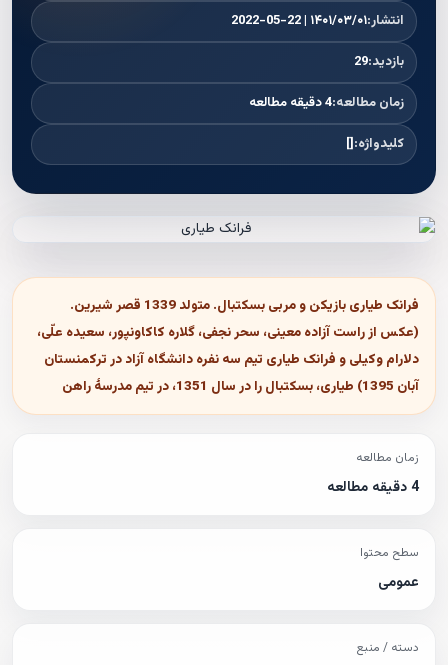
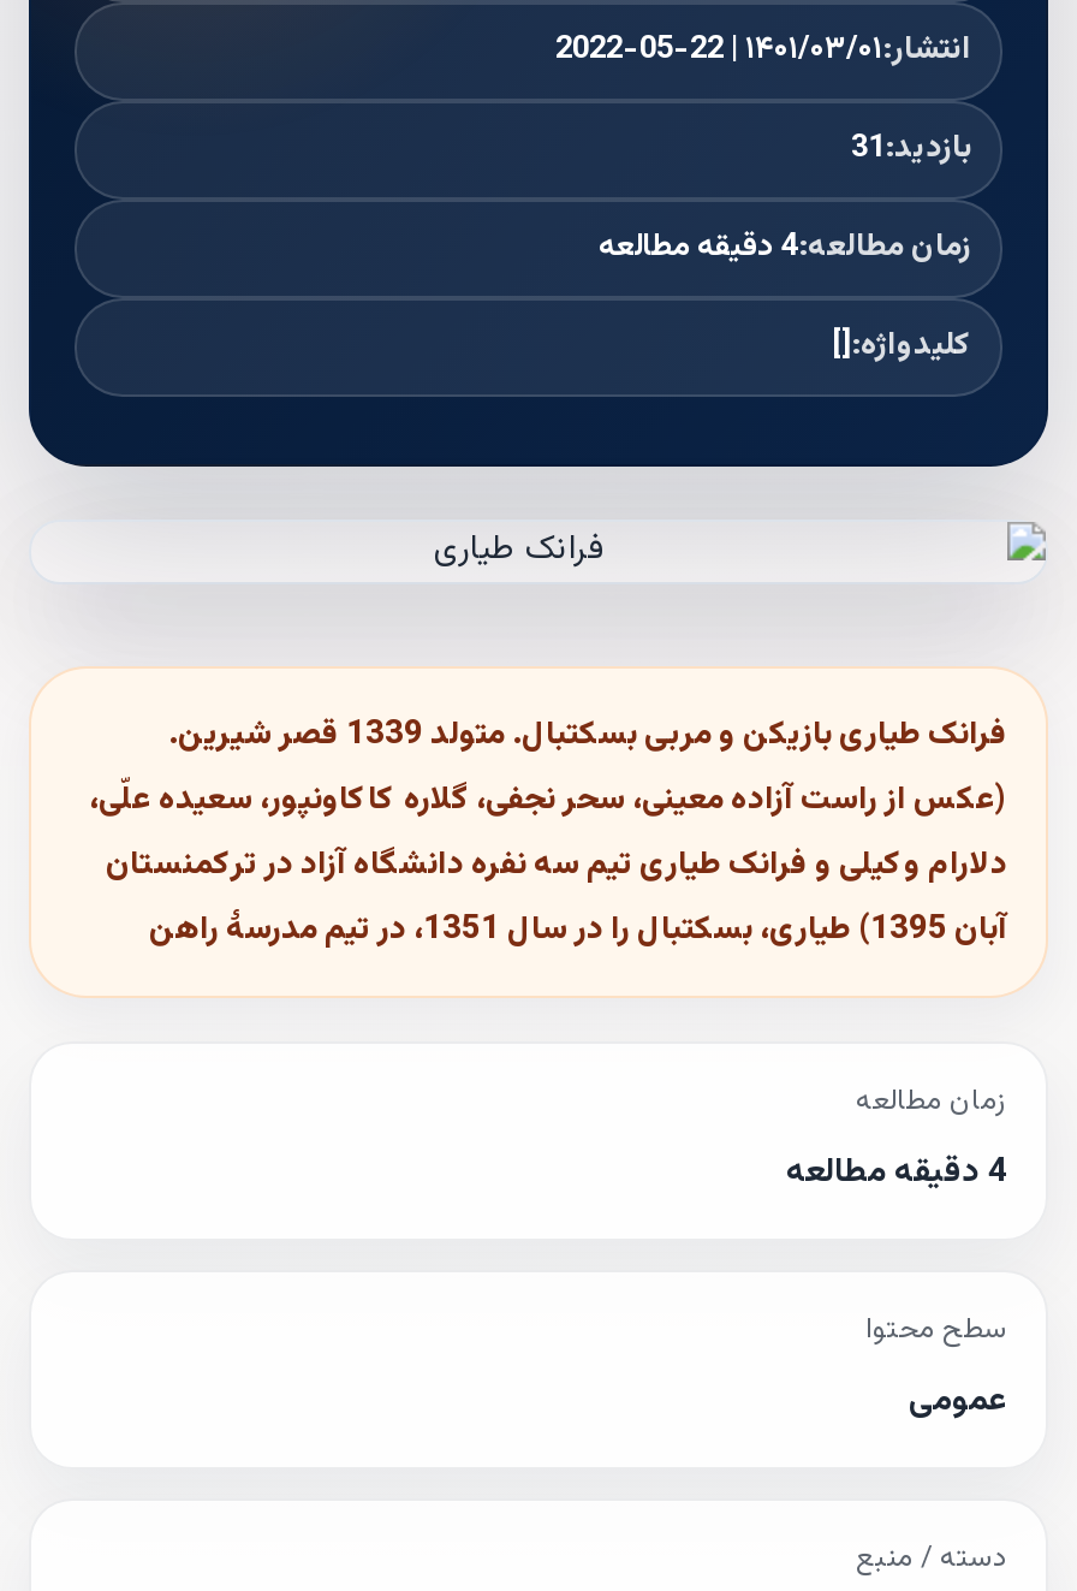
[354,52,404,72] بازدید:29 -> [851,125,971,173] بازدید:31

